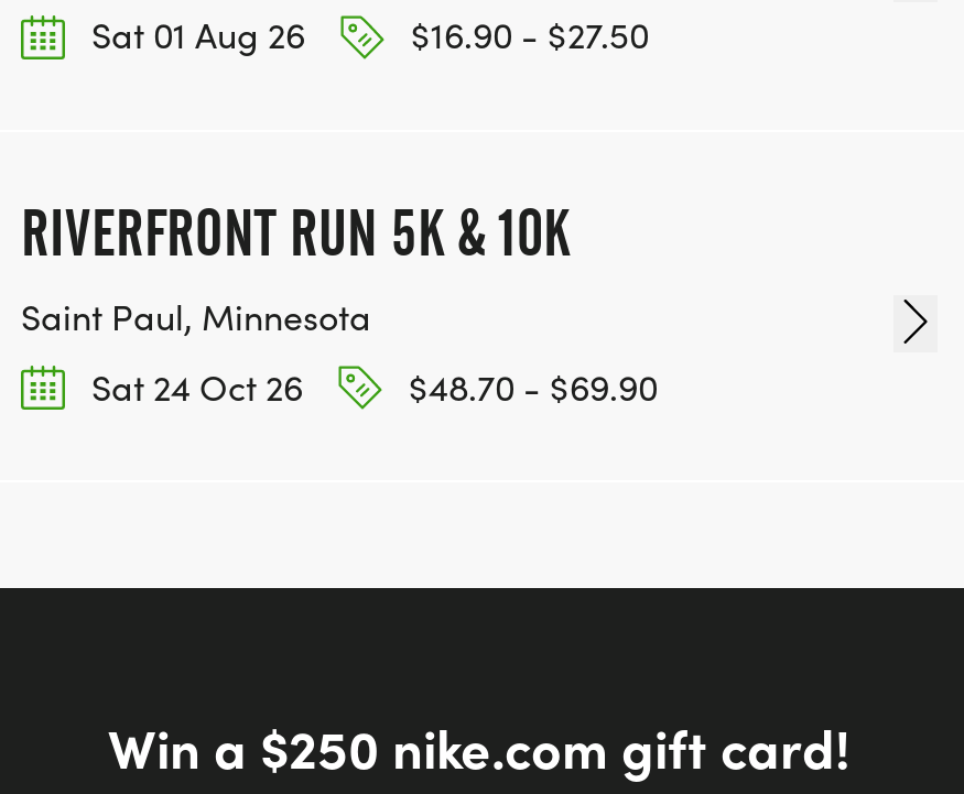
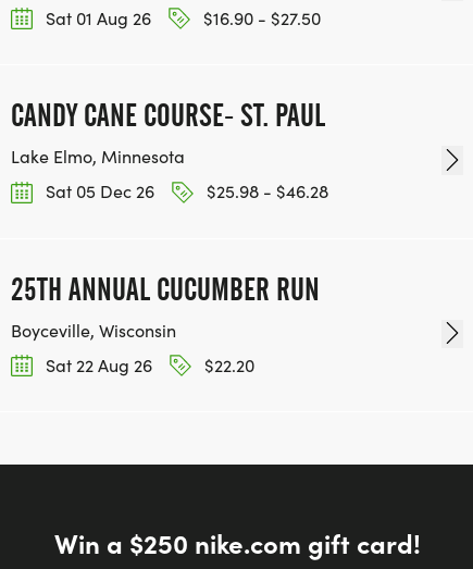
[21,196,658,410] RIVERFRONT RUN 5K & 10K | Saint Paul, Minnesota | Sat 24 Oct 26 | $48.70 - $69.90 -> [11,97,328,376] CANDY CANE COURSE- ST. PAUL | Lake Elmo, Minnesota | Sat 05 Dec 26 | $25.98 - $46.28 | 25TH ANNUAL CUCUMBER RUN | Boyceville, Wisconsin | Sat 22 Aug 26 | $22.20

